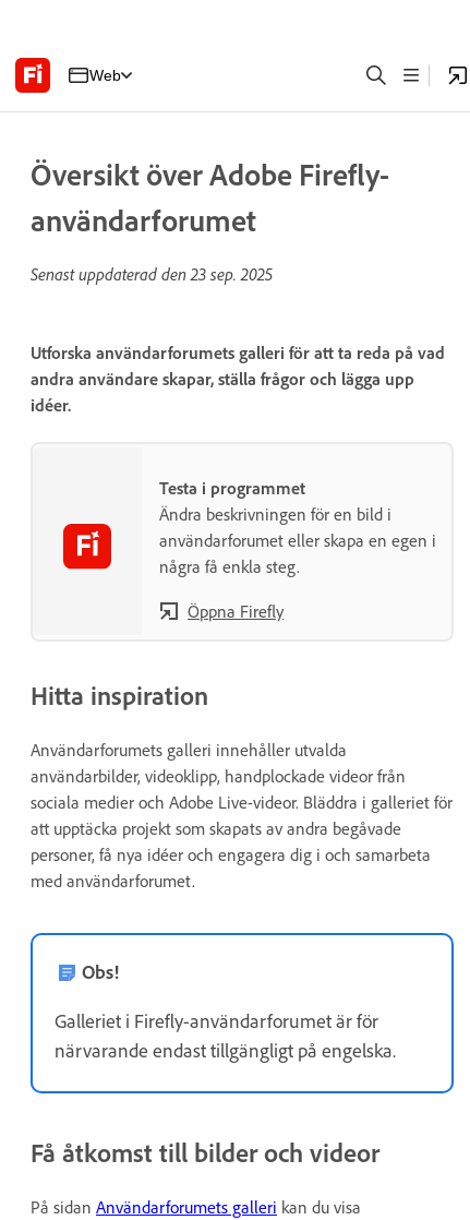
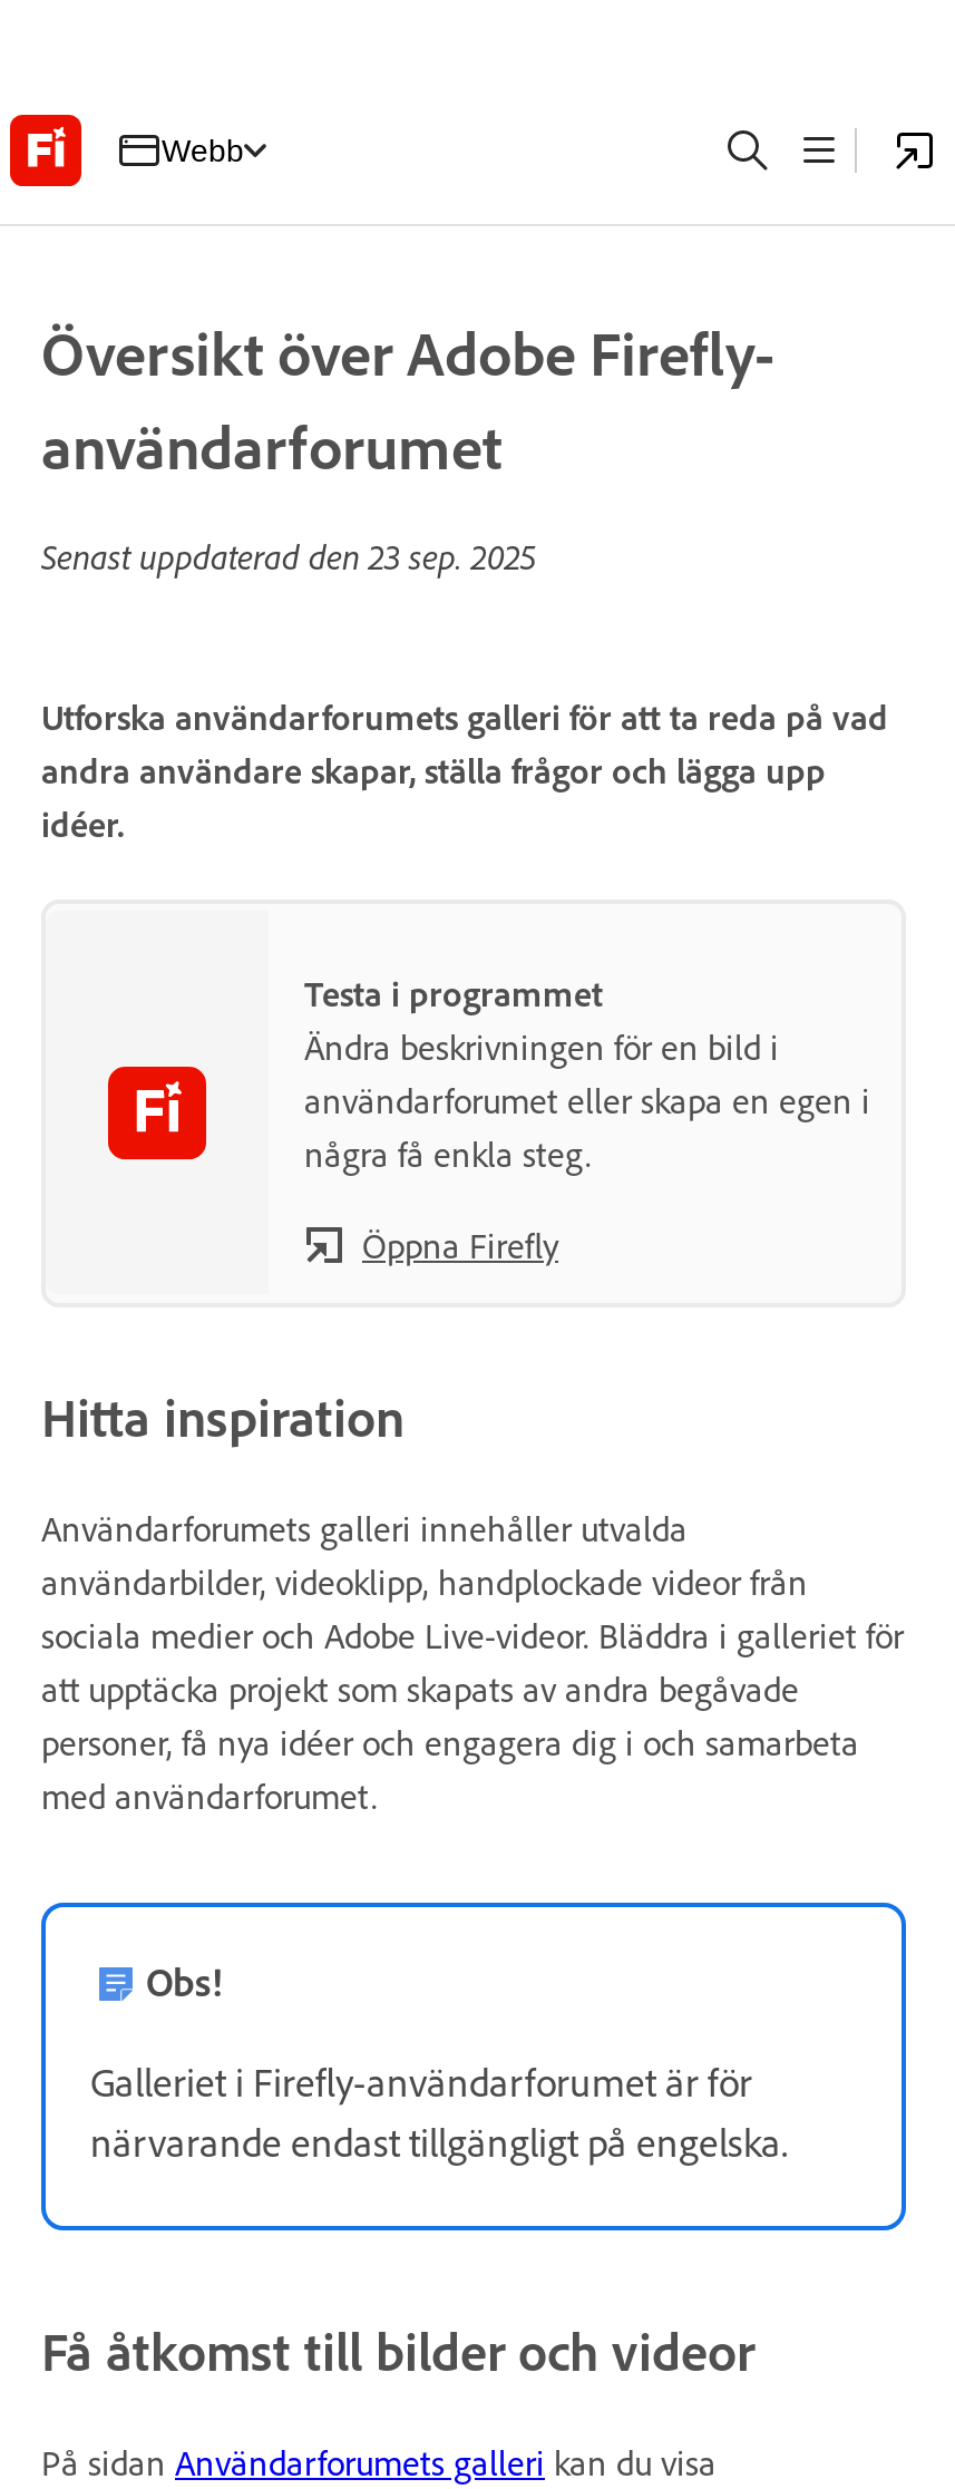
[89,66,121,83] Web -> [162,132,244,167] Webb

